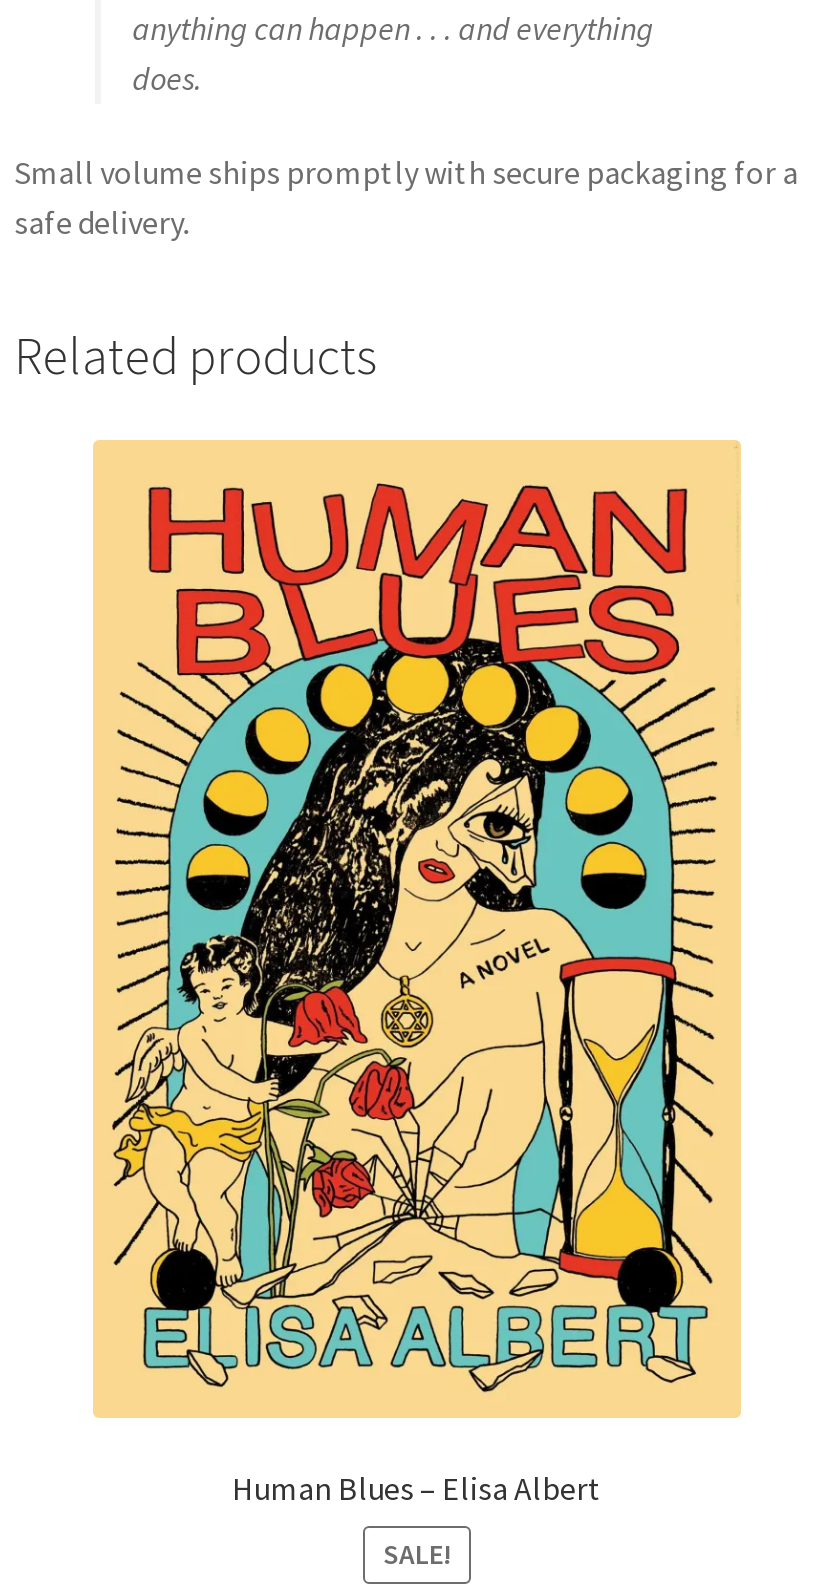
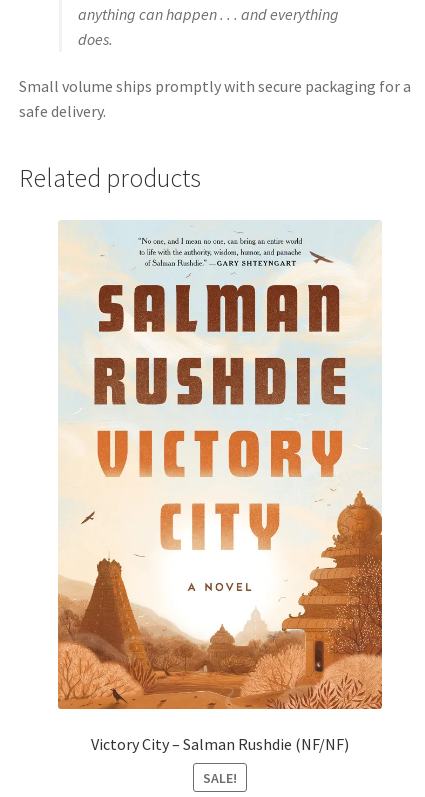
[93,440,741,1508] [image] | Human Blues – Elisa Albert -> [58,220,383,754] [image] | Victory City – Salman Rushdie (NF/NF)

